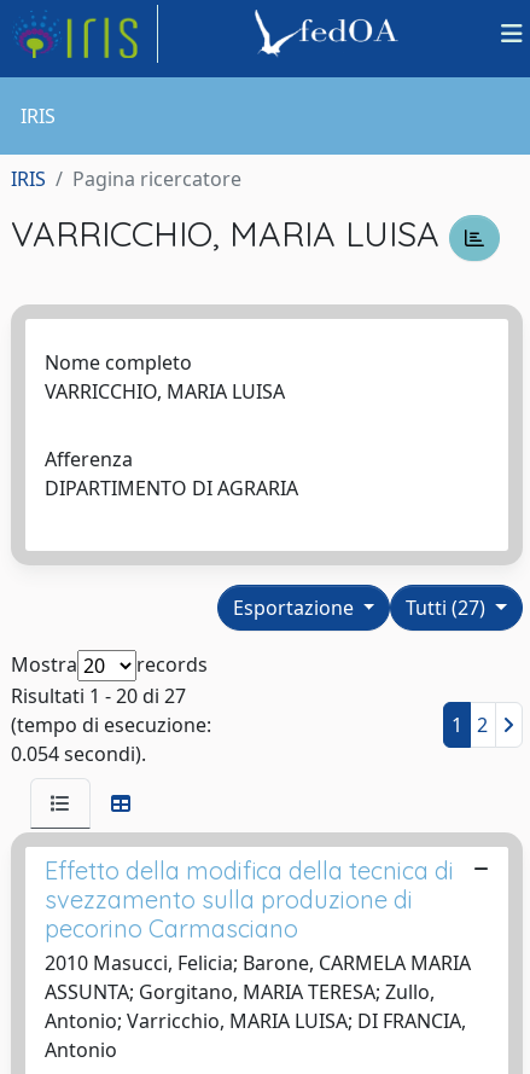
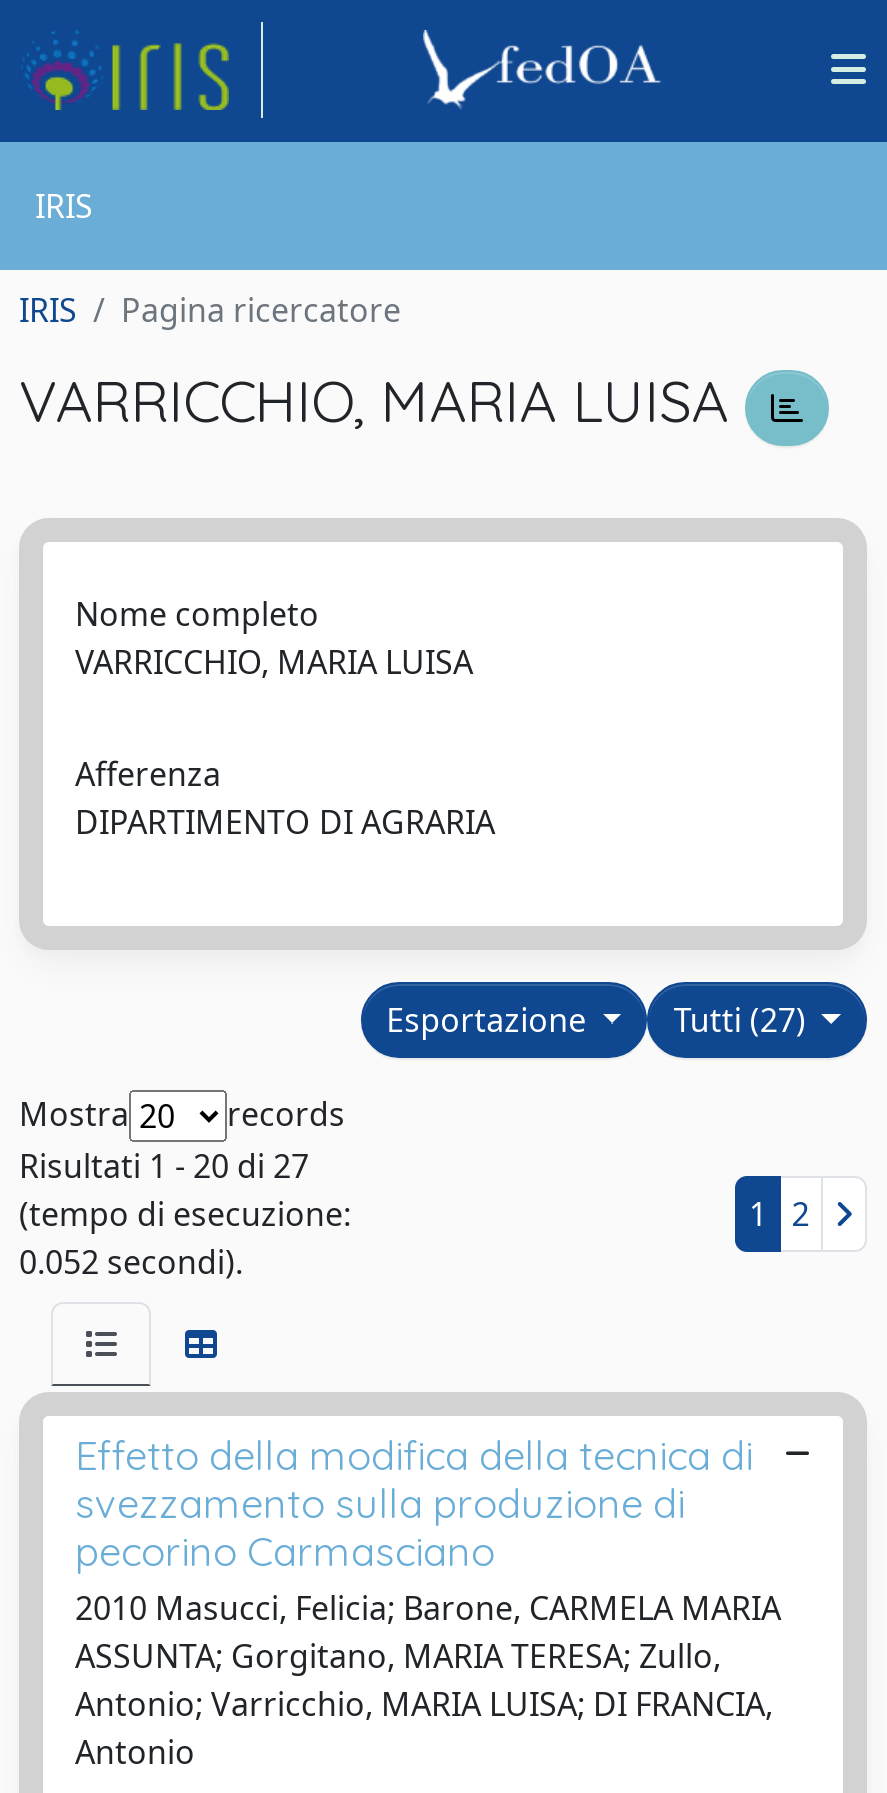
[11,740,146,767] 0.054 secondi). -> [19,1240,243,1284] 0.052 secondi).

